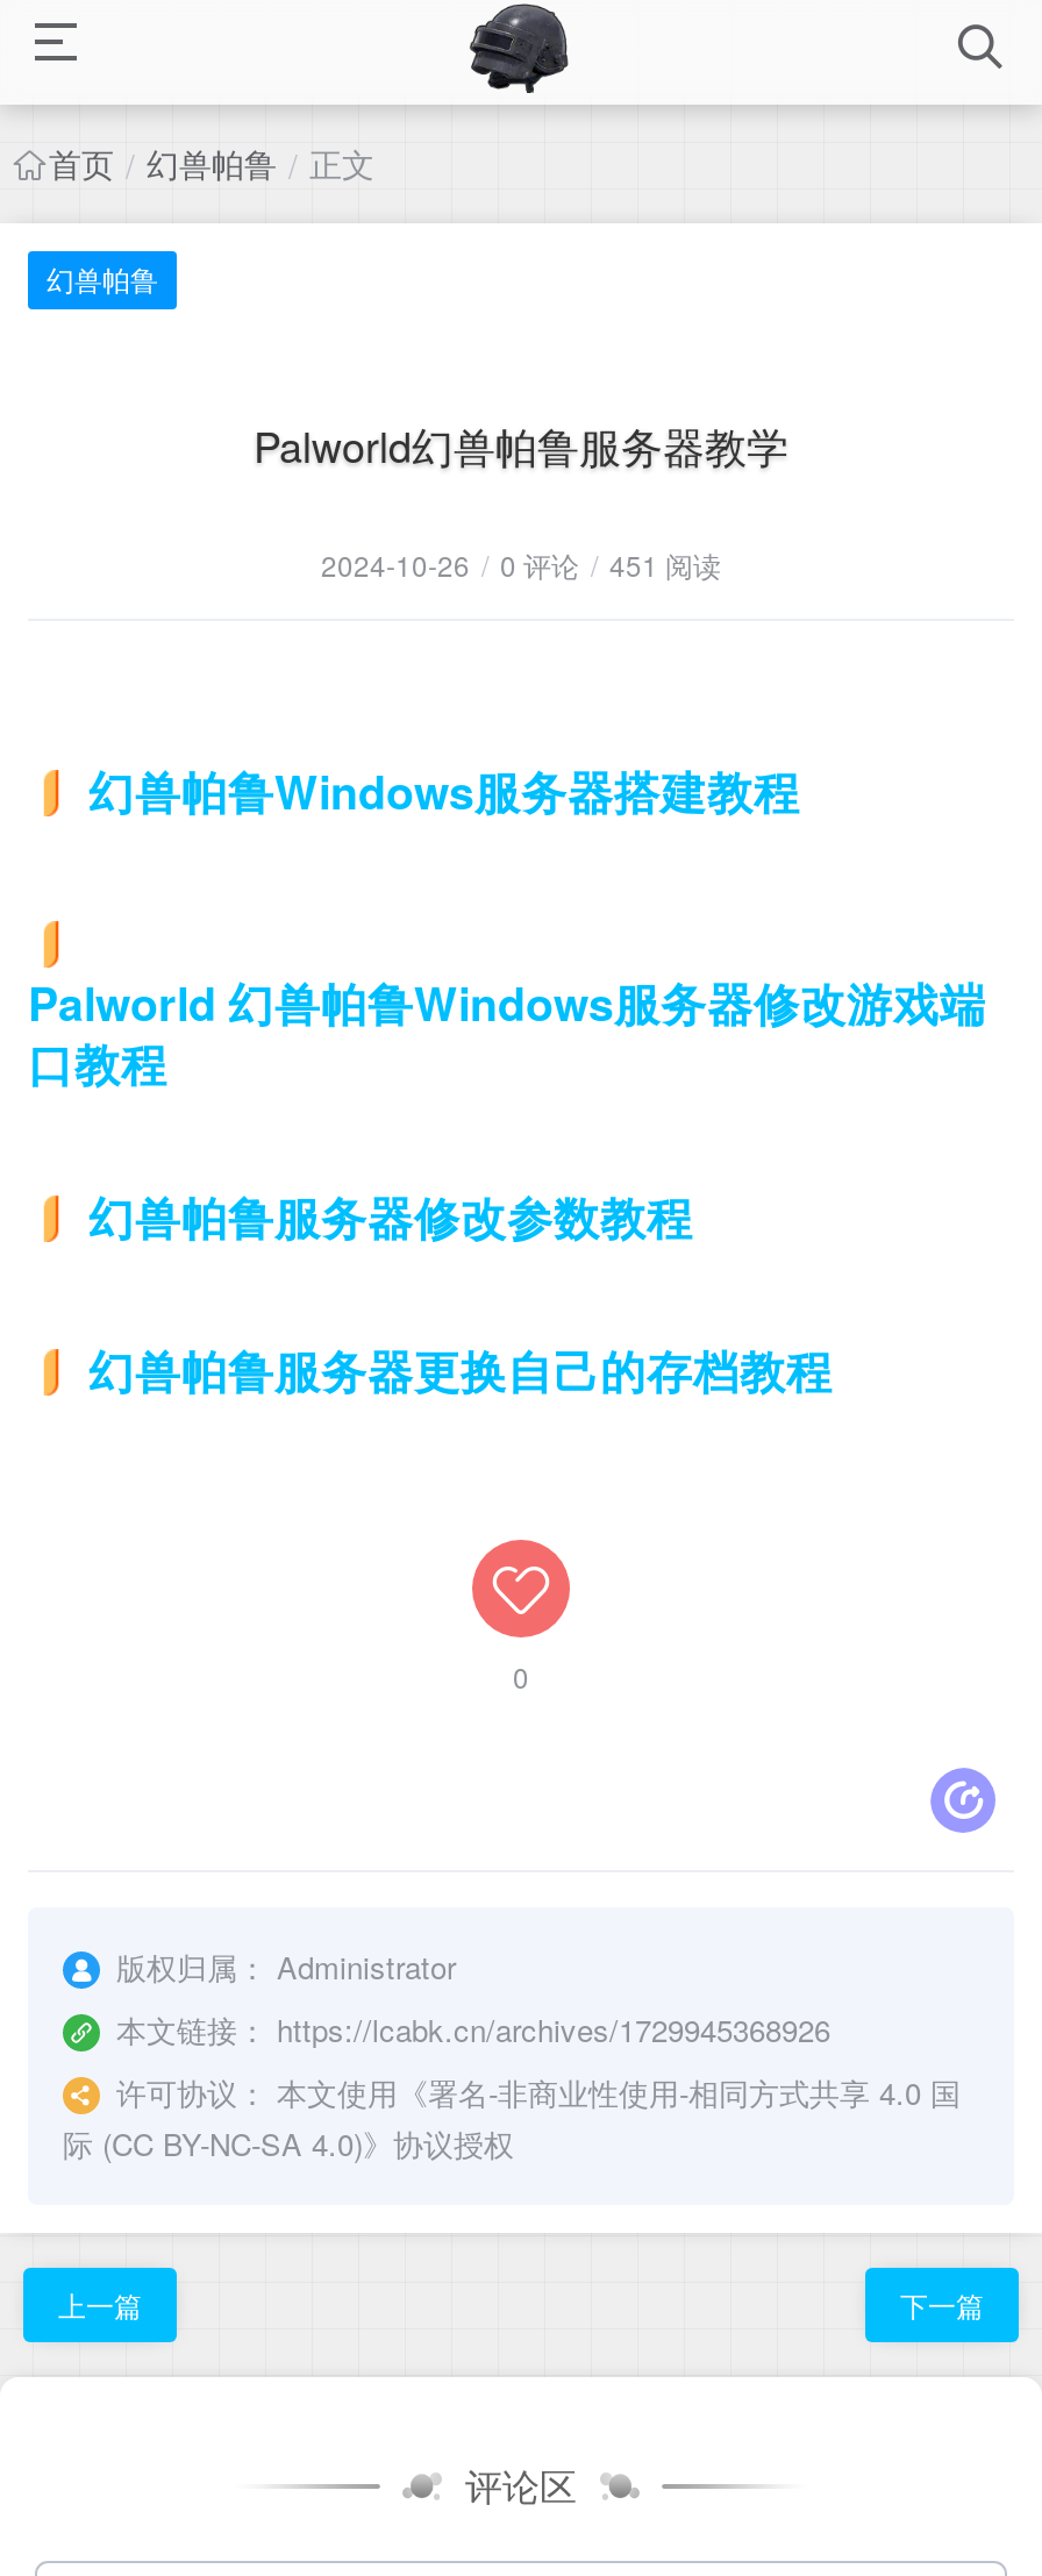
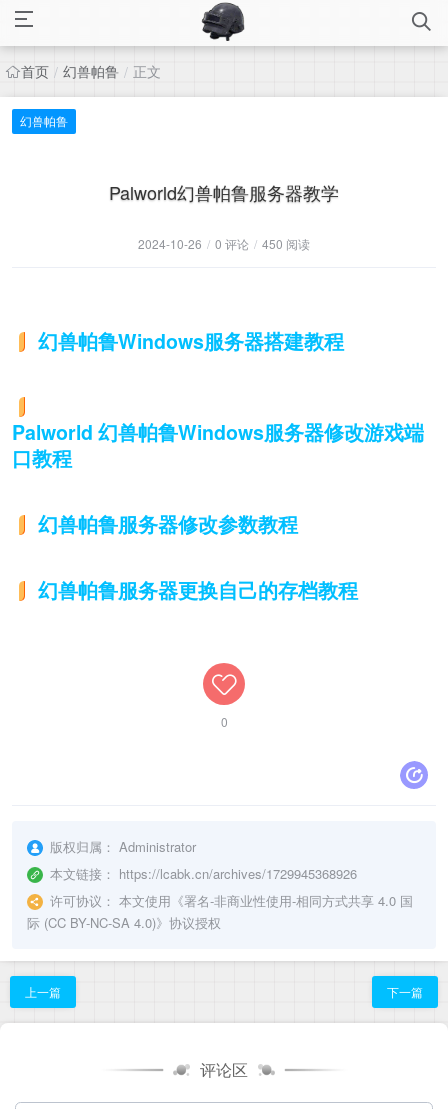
[321,544,721,584] 2024-10-26 / 0 评论 / 451 阅读 -> [138,235,310,252] 2024-10-26 / 0 评论 / 450 阅读

